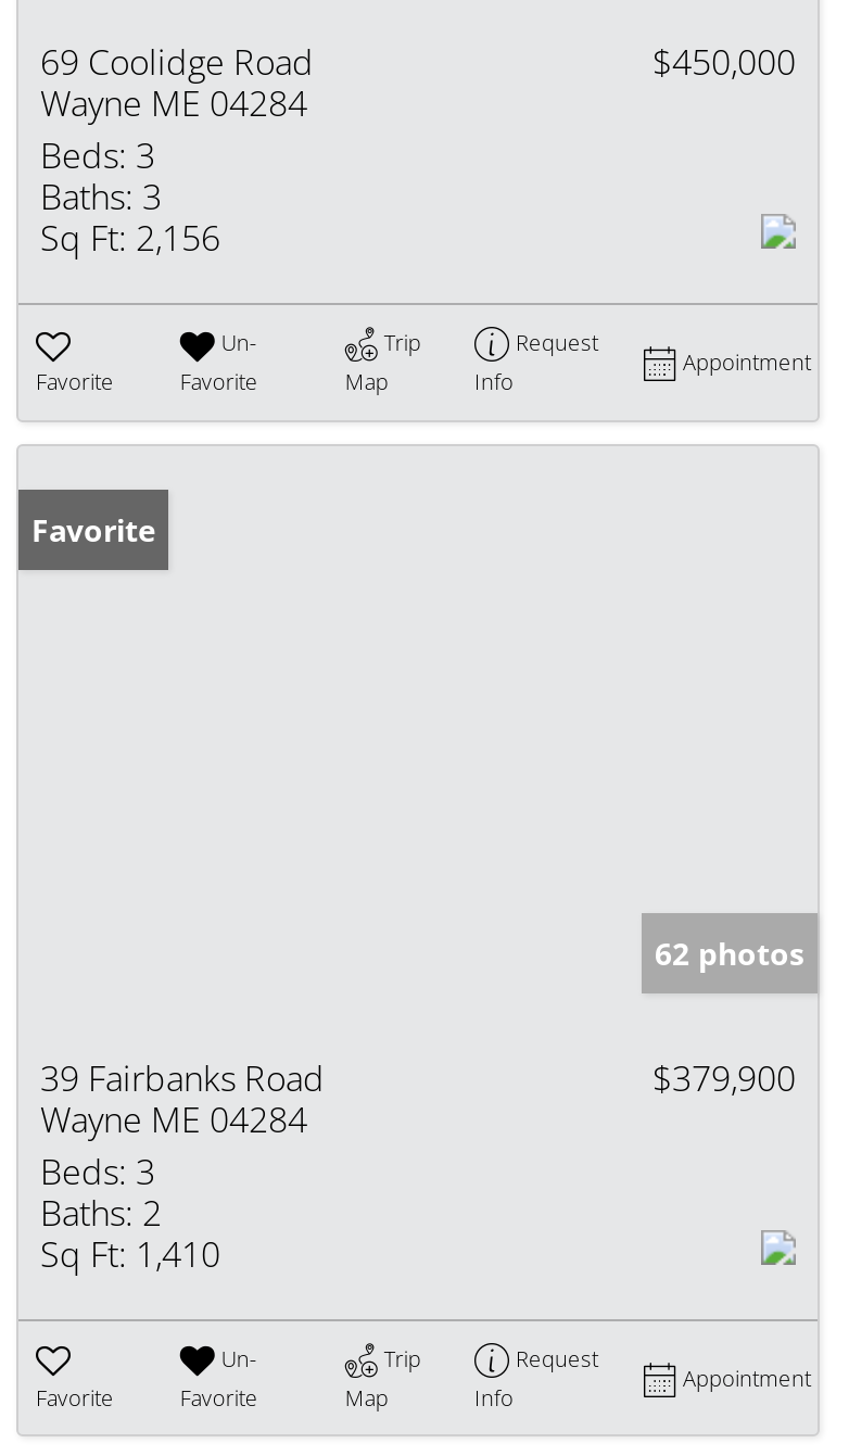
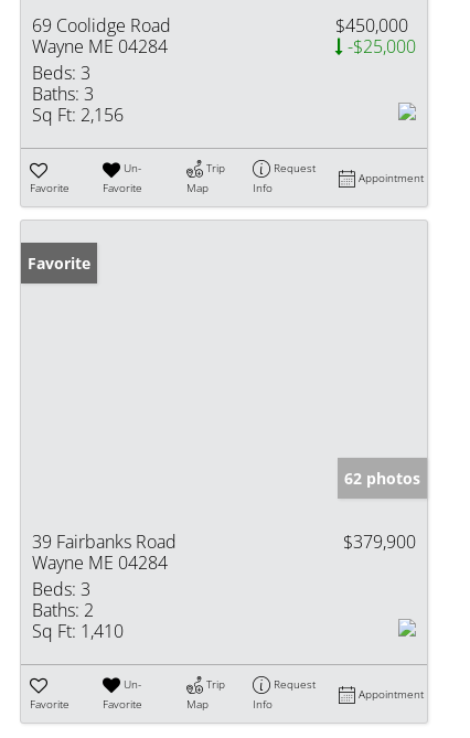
none -> [343,35,416,59] -$25,000

